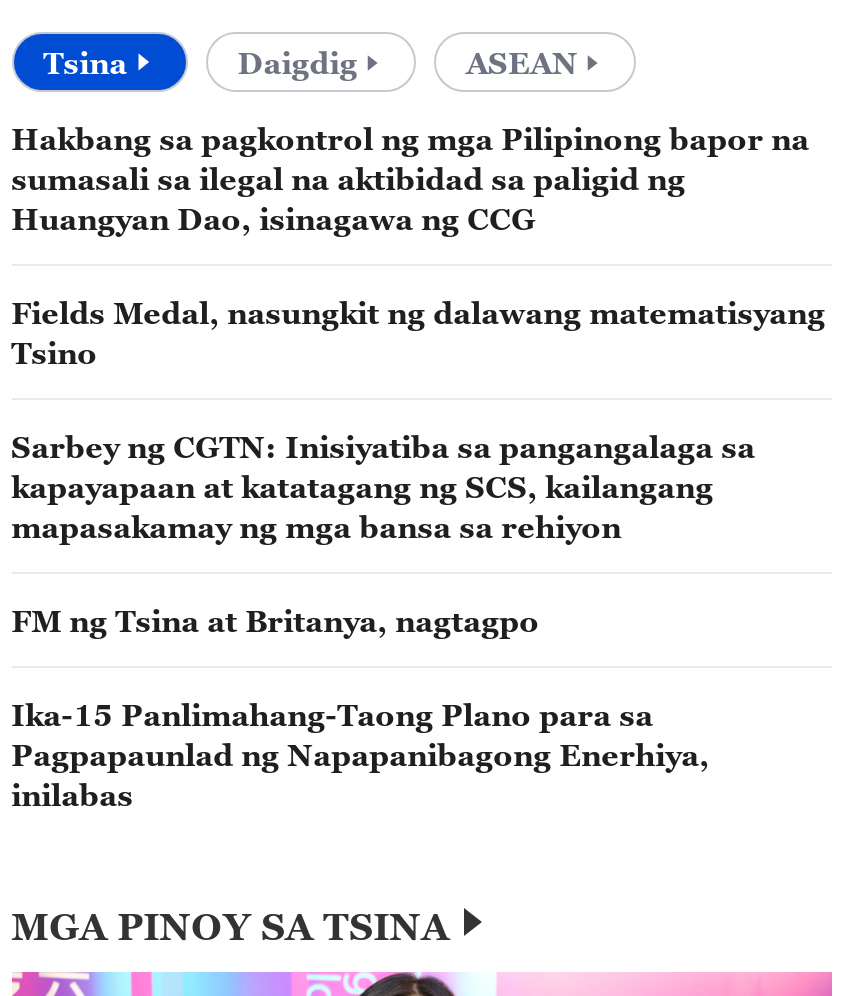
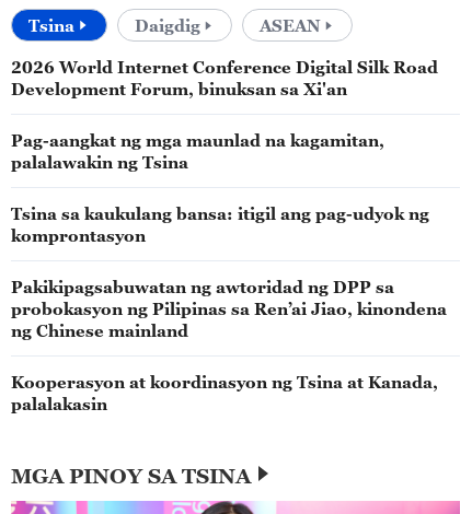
[11,120,809,236] Hakbang sa pagkontrol ng mga Pilipinong bapor na | sumasali sa ilegal na aktibidad sa paligid ng | Huangyan Dao, isinagawa ng CCG -> [11,57,438,98] 2026 World Internet Conference Digital Silk Road | Development Forum, binuksan sa Xi'an
[11,294,825,370] Fields Medal, nasungkit ng dalawang matematisyang | Tsino -> [11,130,384,172] Pag-aangkat ng mga maunlad na kagamitan, | palalawakin ng Tsina
[11,428,755,544] Sarbey ng CGTN: Inisiyatiba sa pangangalaga sa | kapayapaan at katatagang ng SCS, kailangang | mapasakamay ng mga bansa sa rehiyon -> [11,204,429,245] Tsina sa kaukulang bansa: itigil ang pag-udyok ng | komprontasyon
[11,603,539,639] FM ng Tsina at Britanya, nagtagpo -> [11,277,446,341] Pakikipagsabuwatan ng awtoridad ng DPP sa | probokasyon ng Pilipinas sa Ren’ai Jiao, kinondena | ng Chinese mainland
[11,697,709,813] Ika-15 Panlimahang-Taong Plano para sa | Pagpapaunlad ng Napapanibagong Enerhiya, | inilabas -> [11,372,438,414] Kooperasyon at koordinasyon ng Tsina at Kanada, | palalakasin

